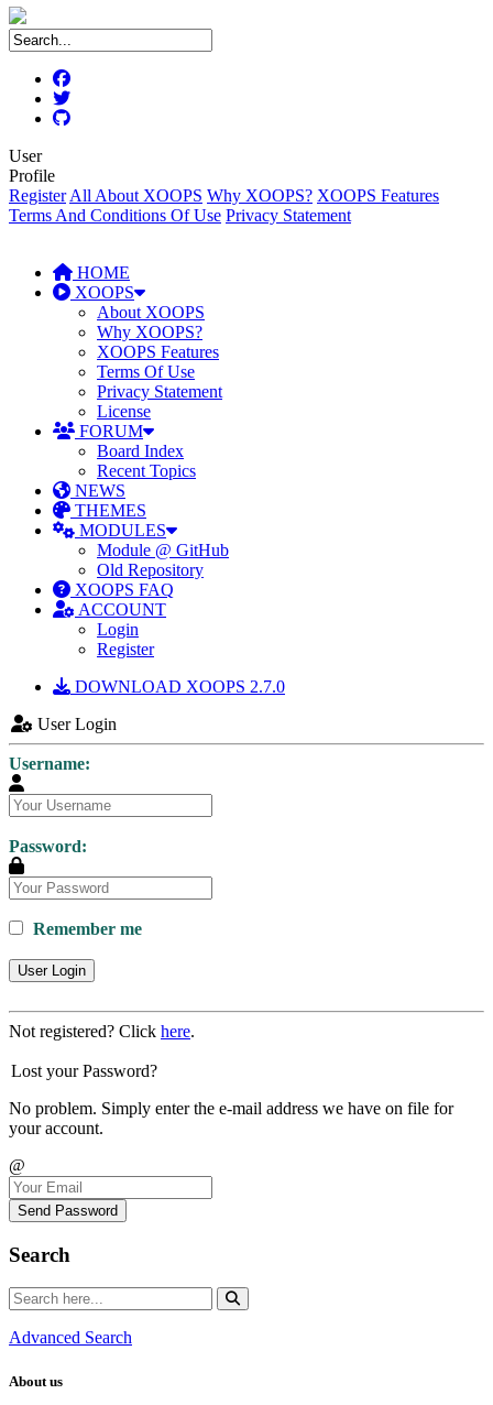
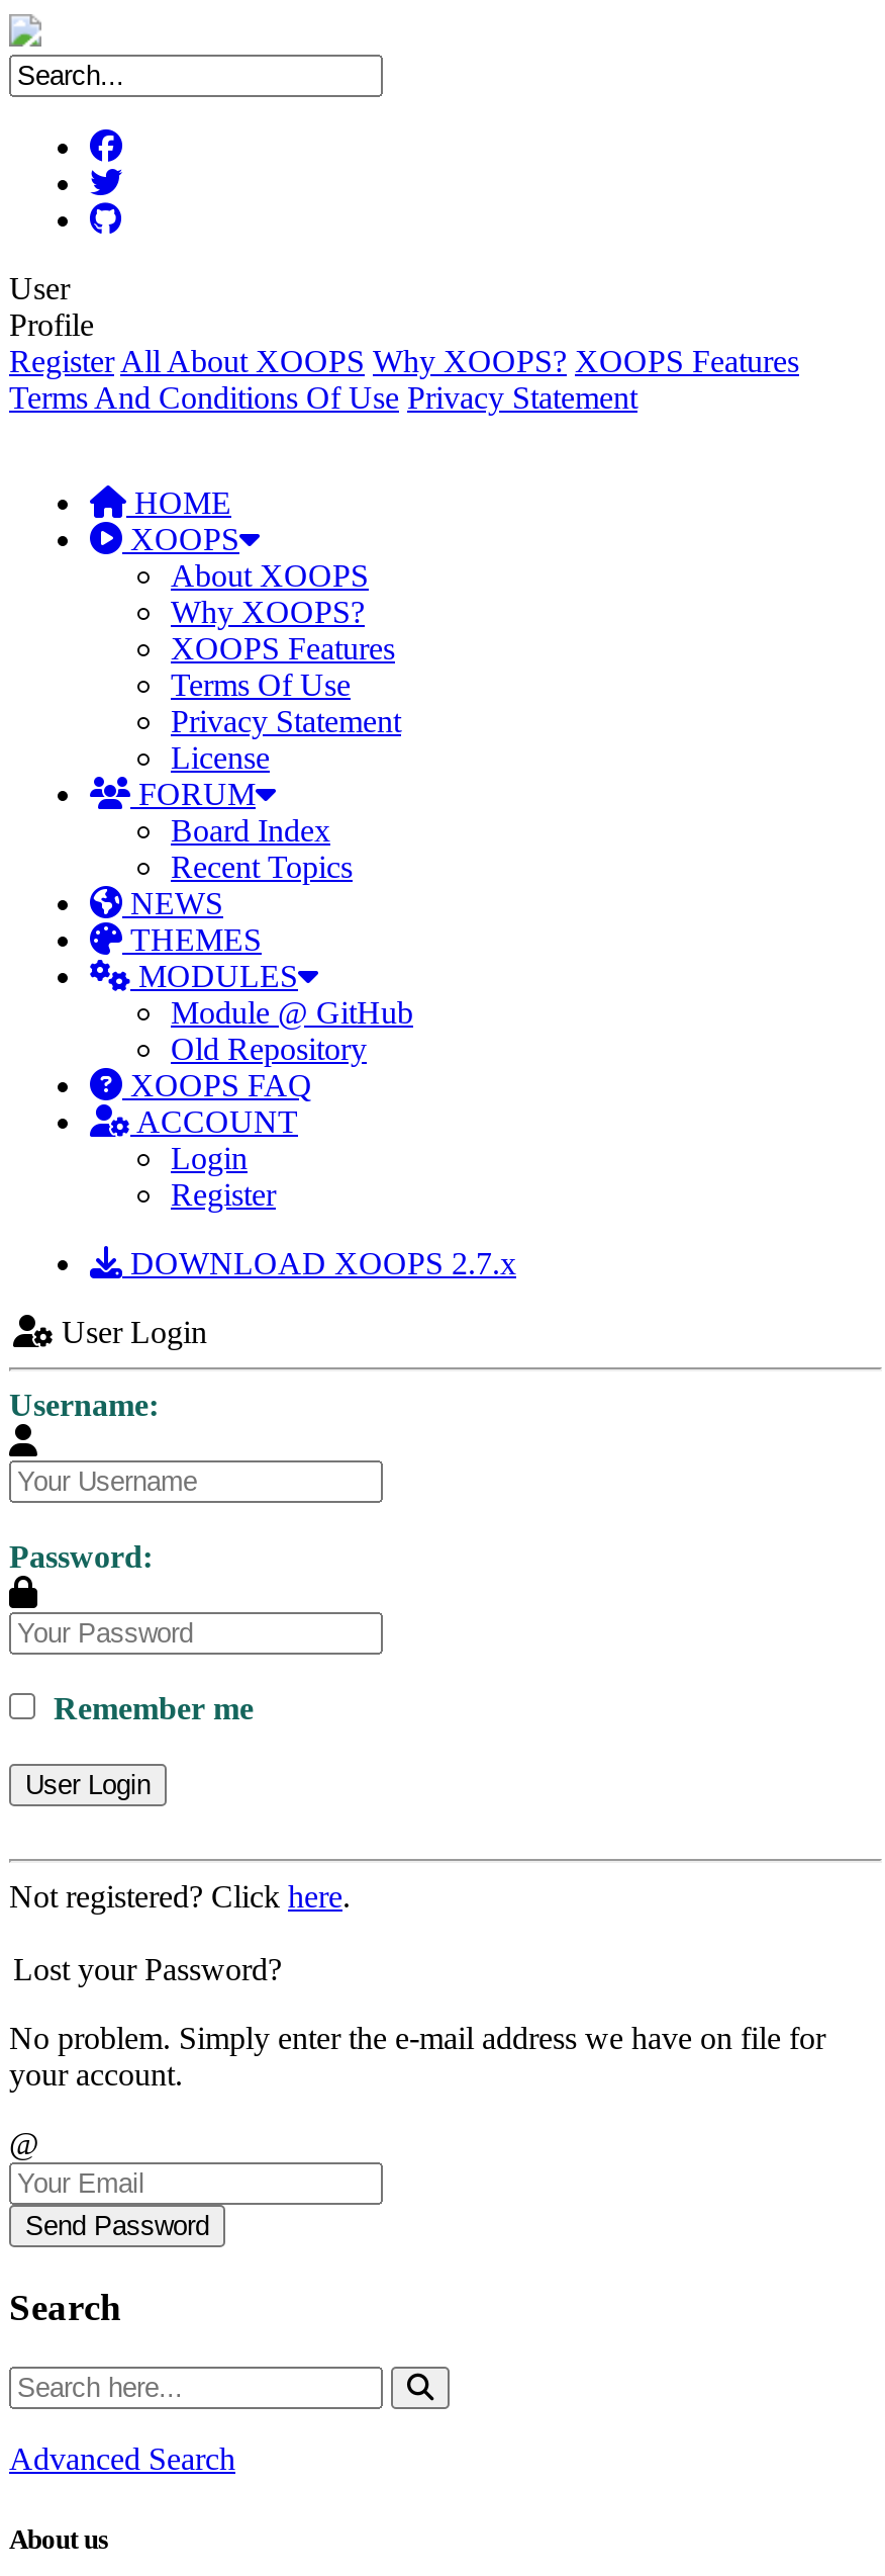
[70,677,285,696] DOWNLOAD XOOPS 2.7.0 -> [122,1246,516,1280] DOWNLOAD XOOPS 2.7.x

